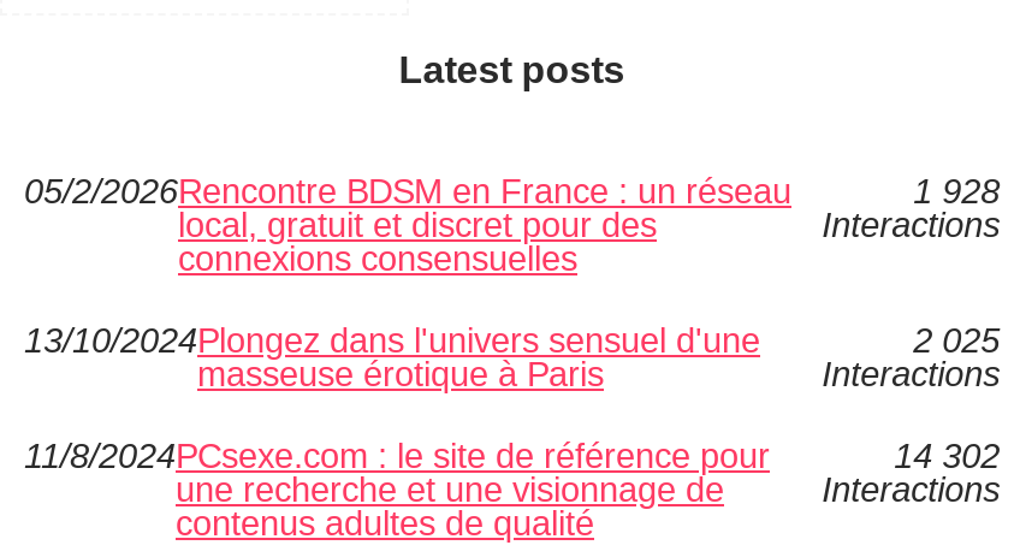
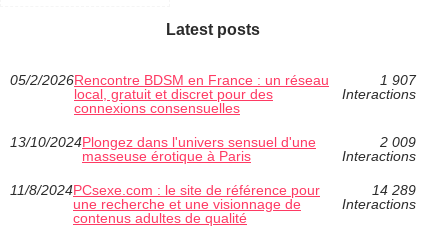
[913,173,1000,211] 1 928 -> [380,72,416,88] 1 907
[913,322,1000,360] 2 025 -> [380,134,416,150] 2 009
[894,437,1000,476] 14 302 -> [372,182,416,198] 14 289

